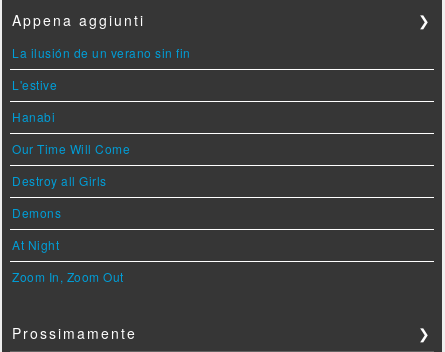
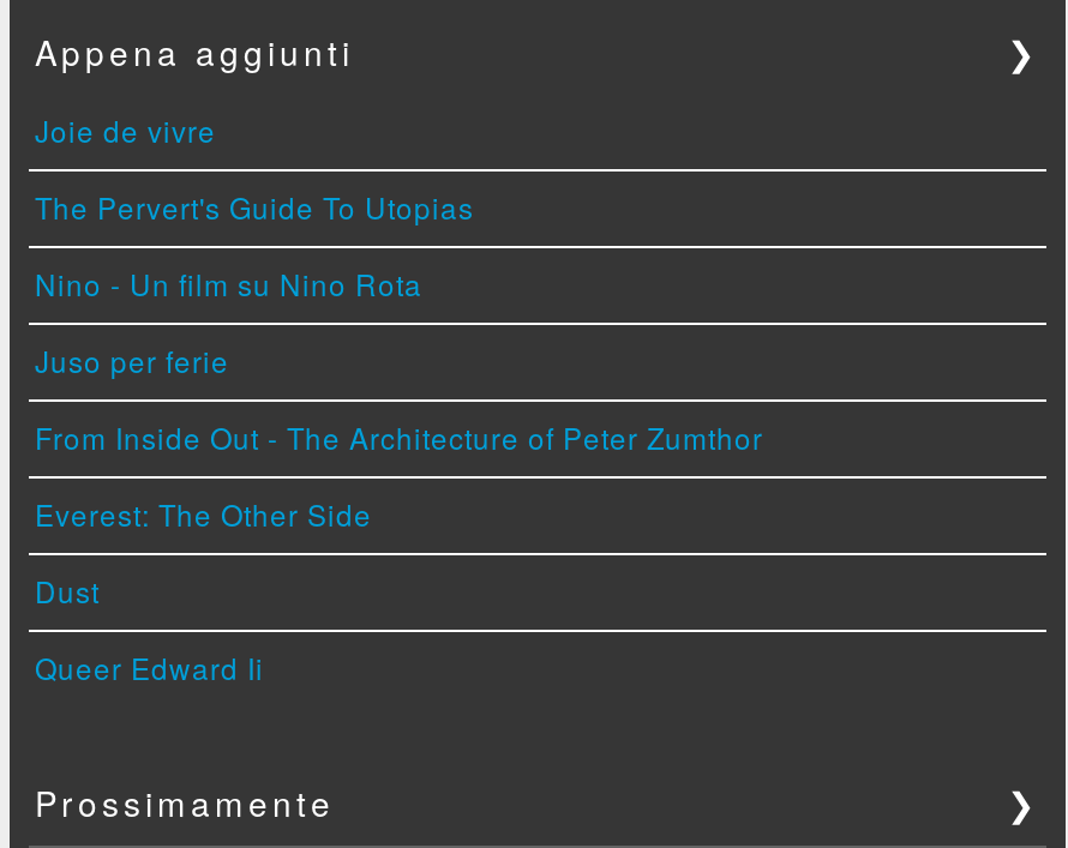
[12,44,191,61] La ilusión de un verano sin fin -> [35,109,216,150] Joie de vivre
[12,76,57,93] L'estive -> [35,186,474,226] The Pervert's Guide To Utopias
[12,108,55,125] Hanabi -> [35,262,422,303] Nino - Un film su Nino Rota
[12,140,130,157] Our Time Will Come -> [35,339,229,380] Juso per ferie
[12,172,107,189] Destroy all Girls -> [35,416,763,457] From Inside Out - The Architecture of Peter Zumthor
[12,204,61,221] Demons -> [35,493,372,534] Everest: The Other Side
[12,236,59,253] At Night -> [35,569,100,610] Dust
[12,268,124,285] Zoom In, Zoom Out -> [35,646,264,687] Queer Edward Ii

